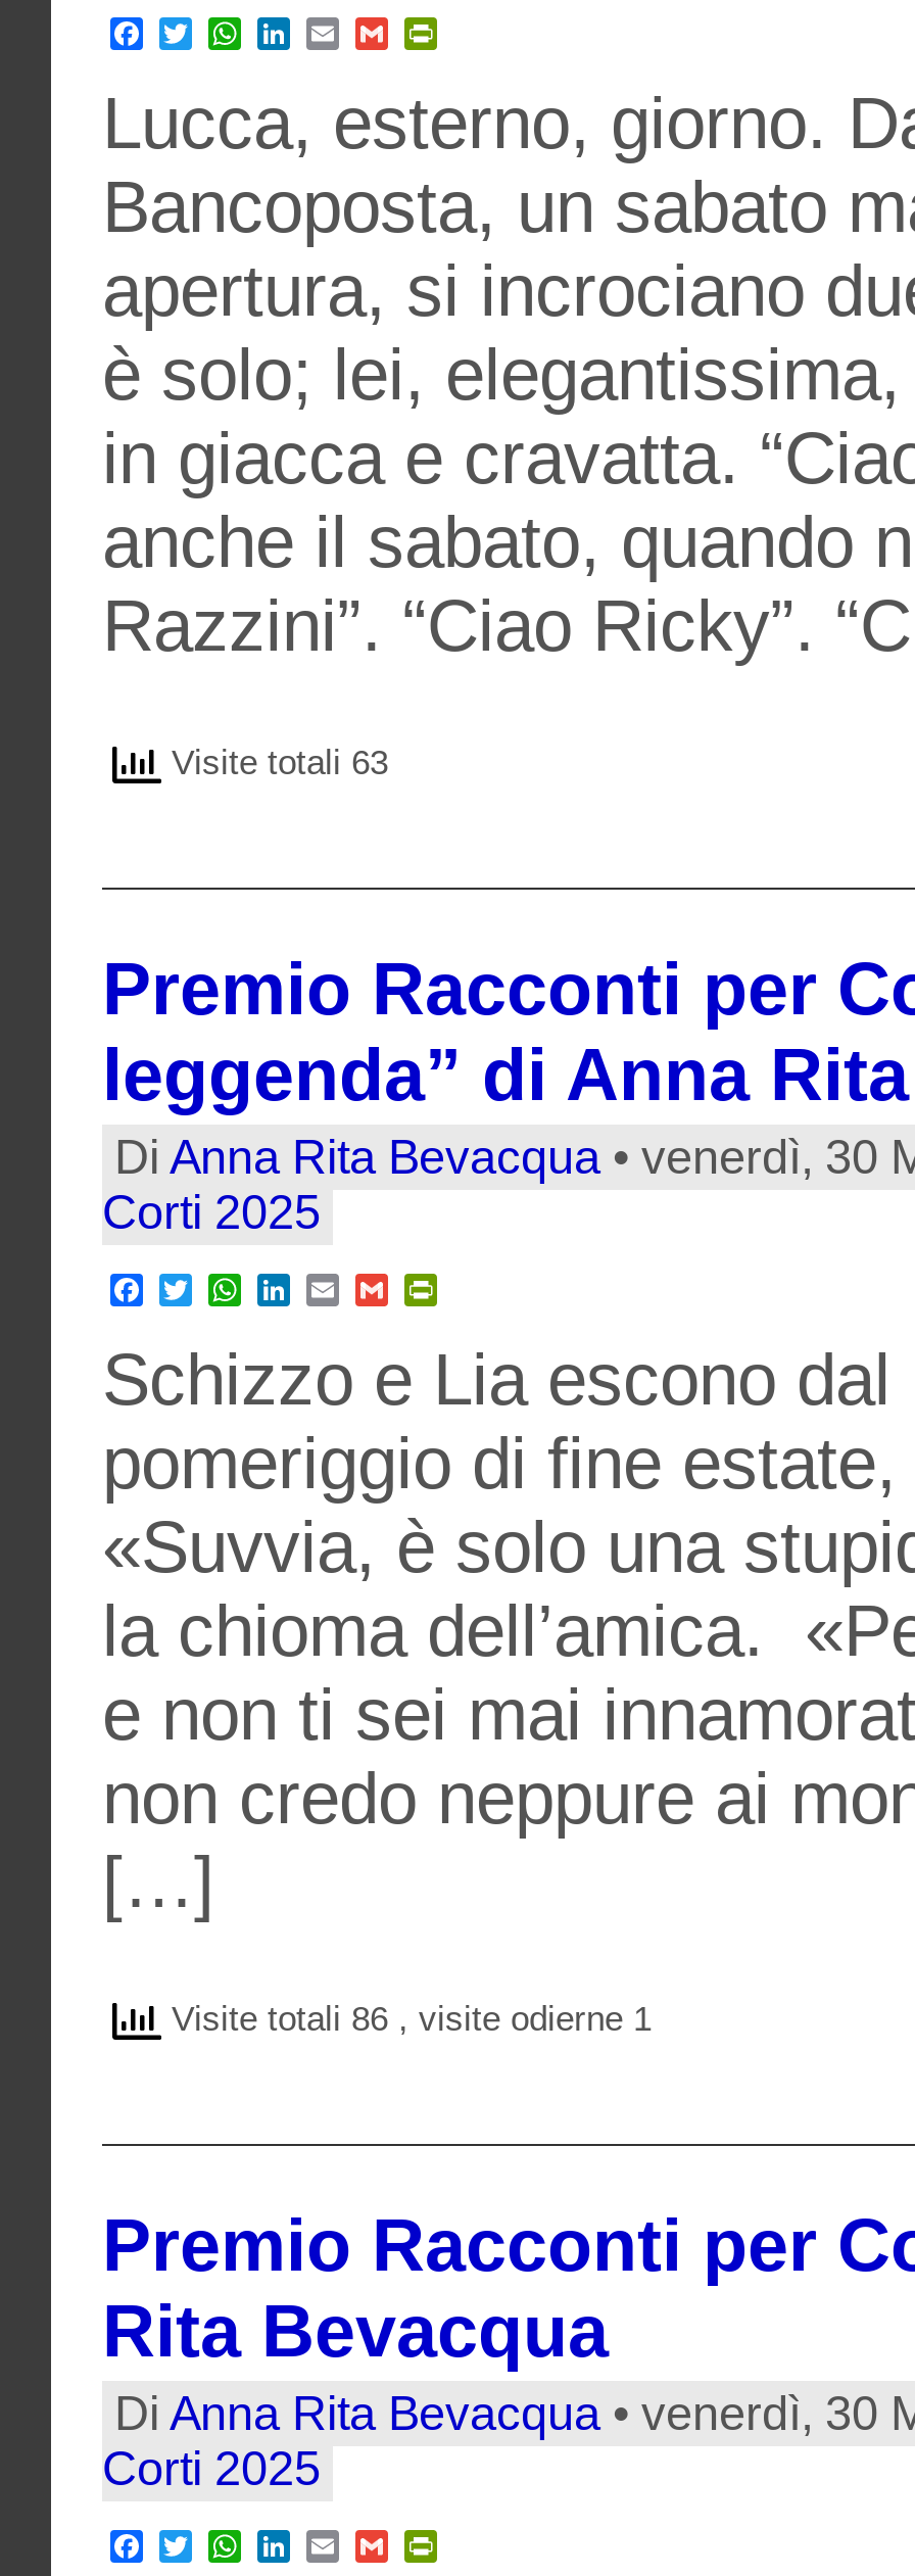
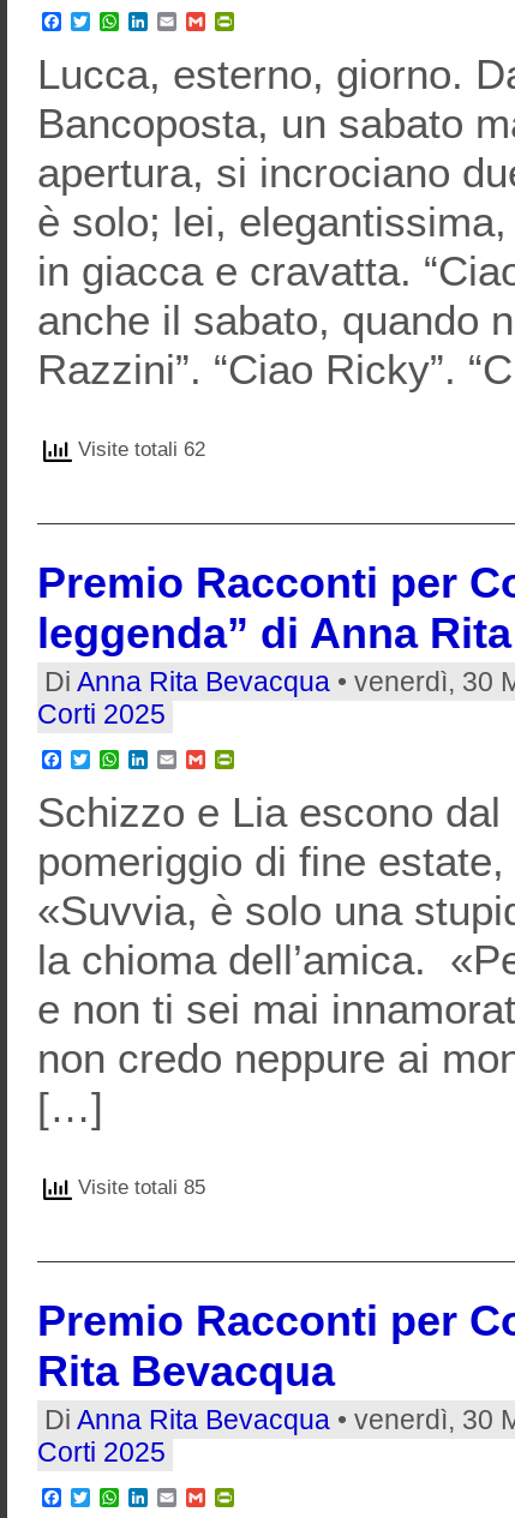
[161,743,388,782] Visite totali 63 -> [72,438,205,461] Visite totali 62
[161,2000,652,2039] Visite totali 86, visite odierne 1 -> [72,1176,205,1199] Visite totali 85

